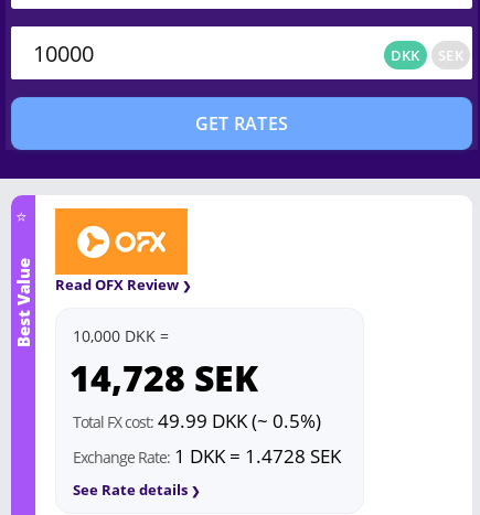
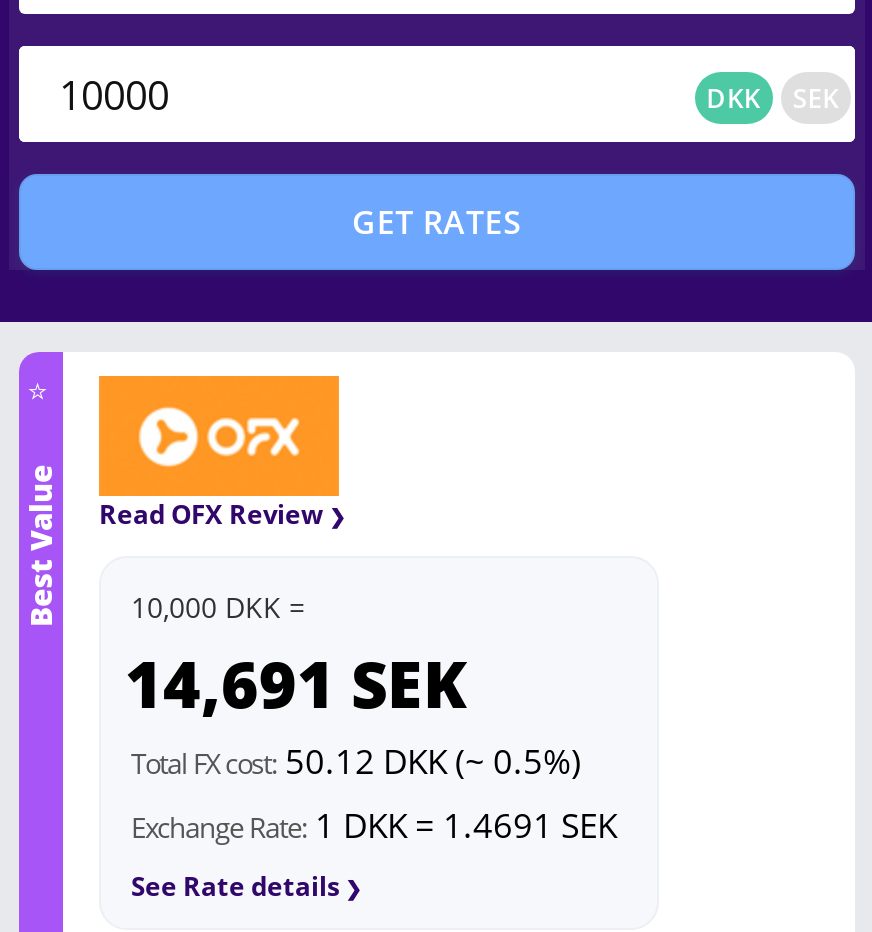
[70,354,258,401] 14,728 SEK -> [125,640,467,726] 14,691 SEK
[73,408,321,434] Total FX cost: 49.99 DKK (~ 0.5%) -> [131,738,581,784] Total FX cost: 50.12 DKK (~ 0.5%)
[73,444,341,469] Exchange Rate: 1 DKK = 1.4728 SEK -> [131,802,617,848] Exchange Rate: 1 DKK = 1.4691 SEK

